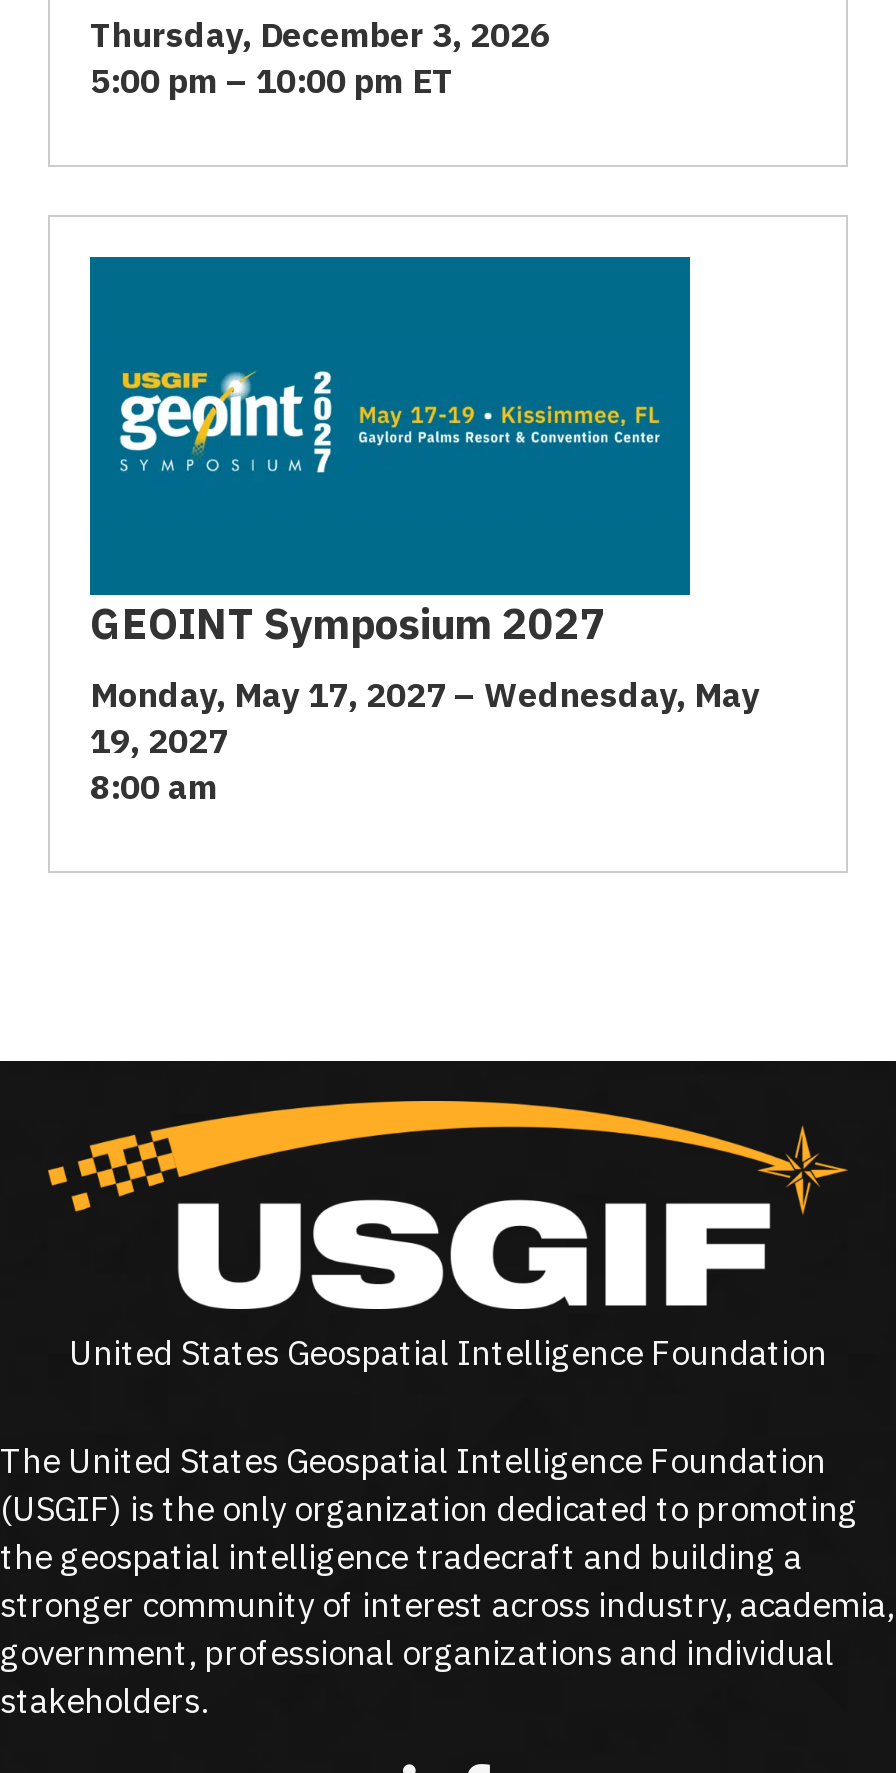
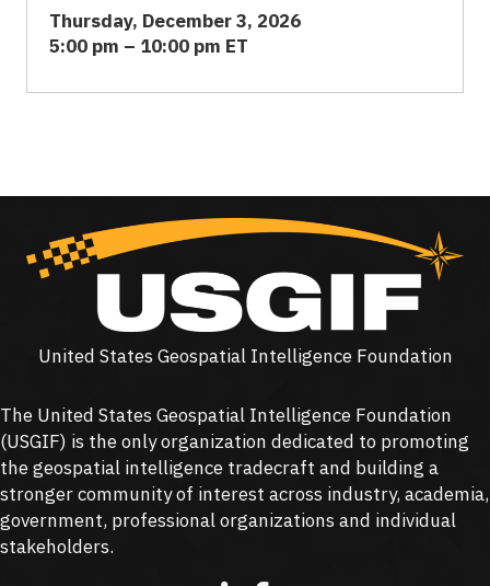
[88,254,760,809] [image] | GEOINT Symposium 2027 | Monday, May 17, 2027 – Wednesday, May | 19, 2027 | 8:00 am -> none

